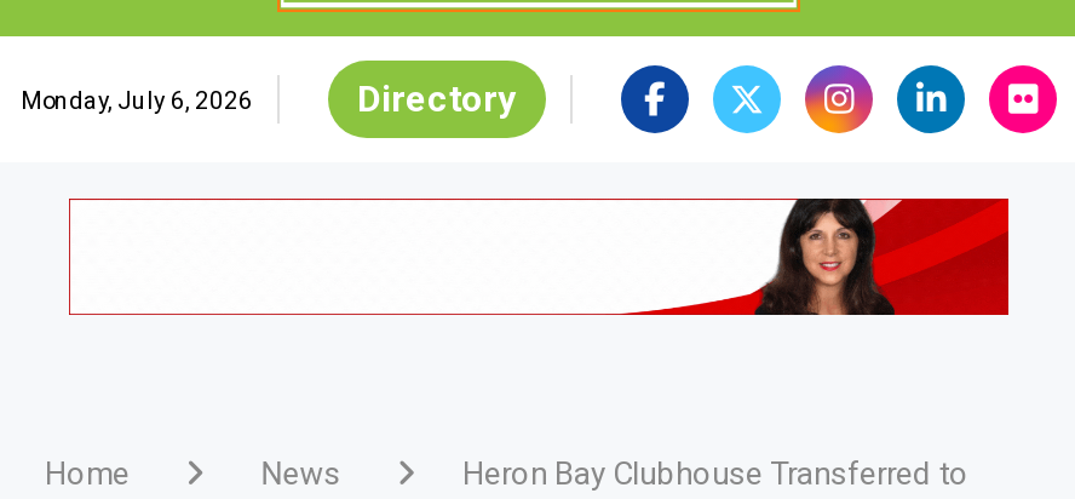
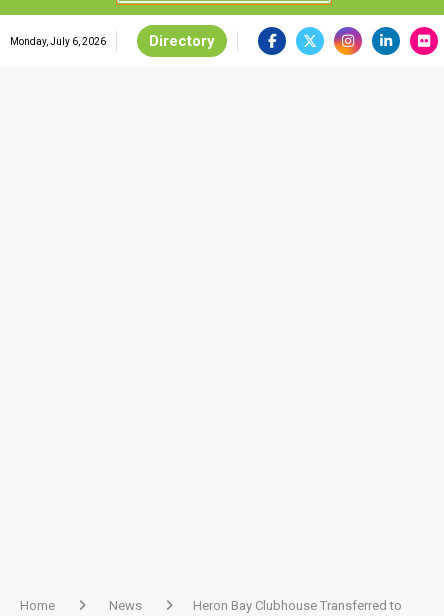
[69,196,1011,317] [image] -> none

